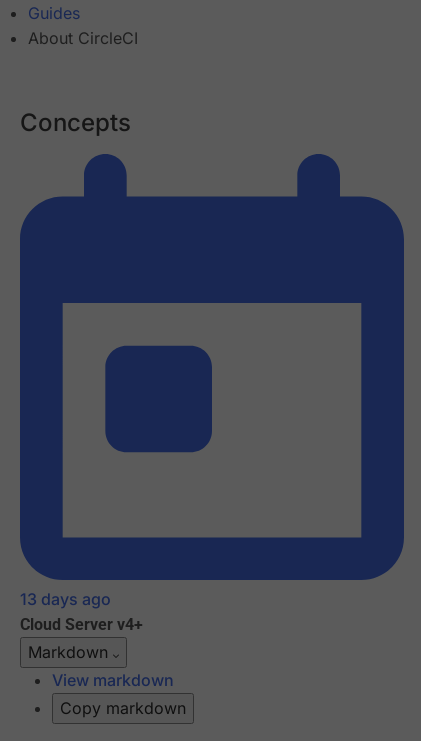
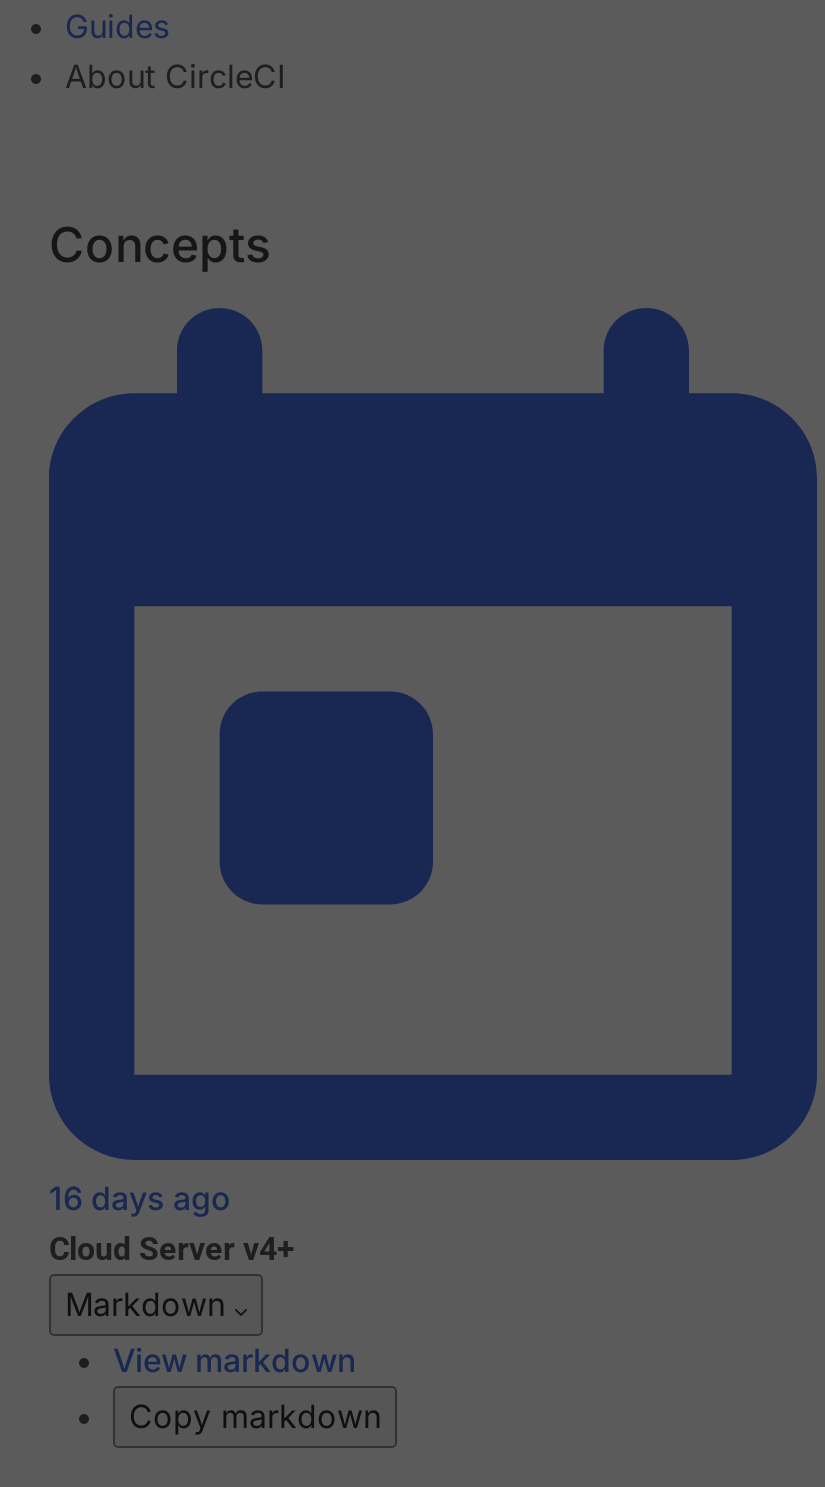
[20,589,111,609] 13 days ago -> [49,1179,231,1219] 16 days ago

